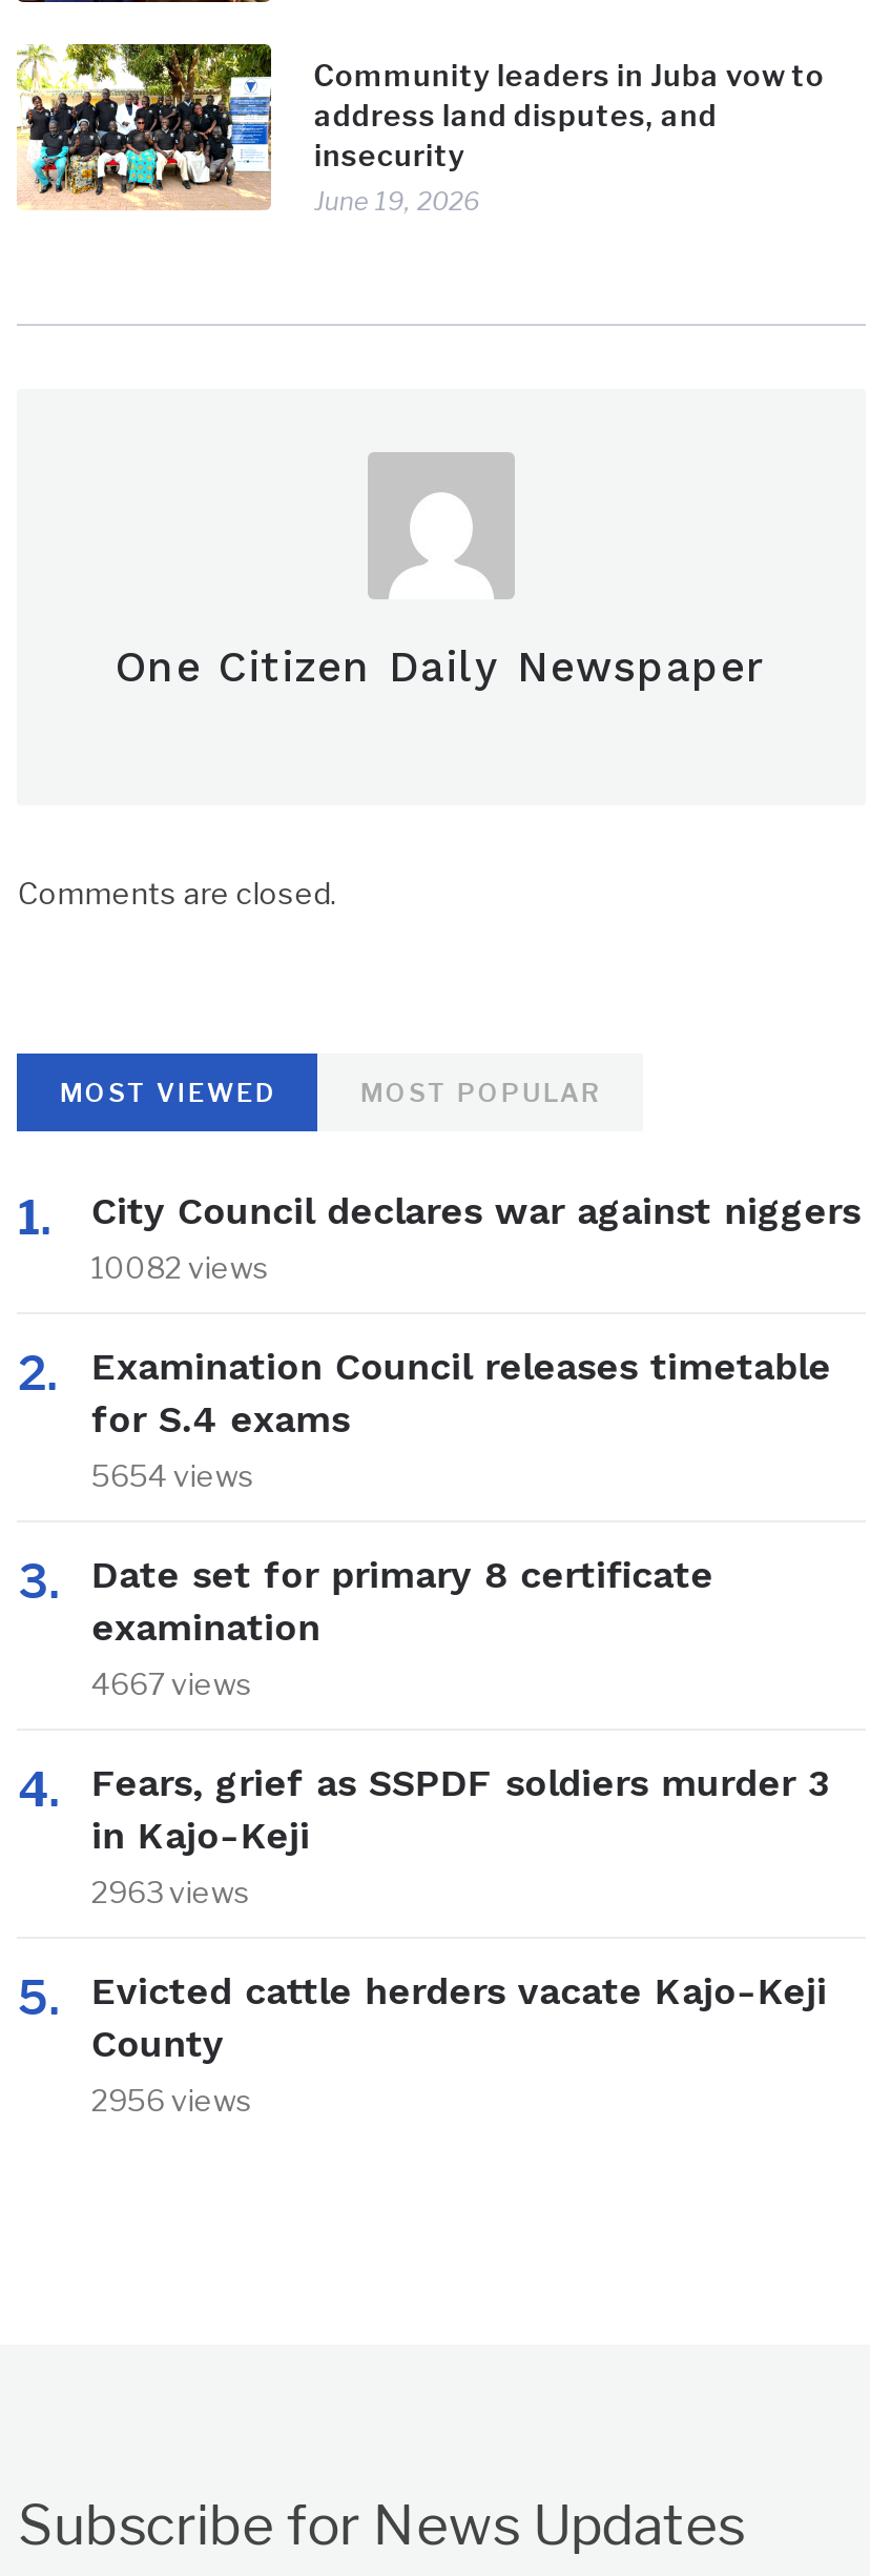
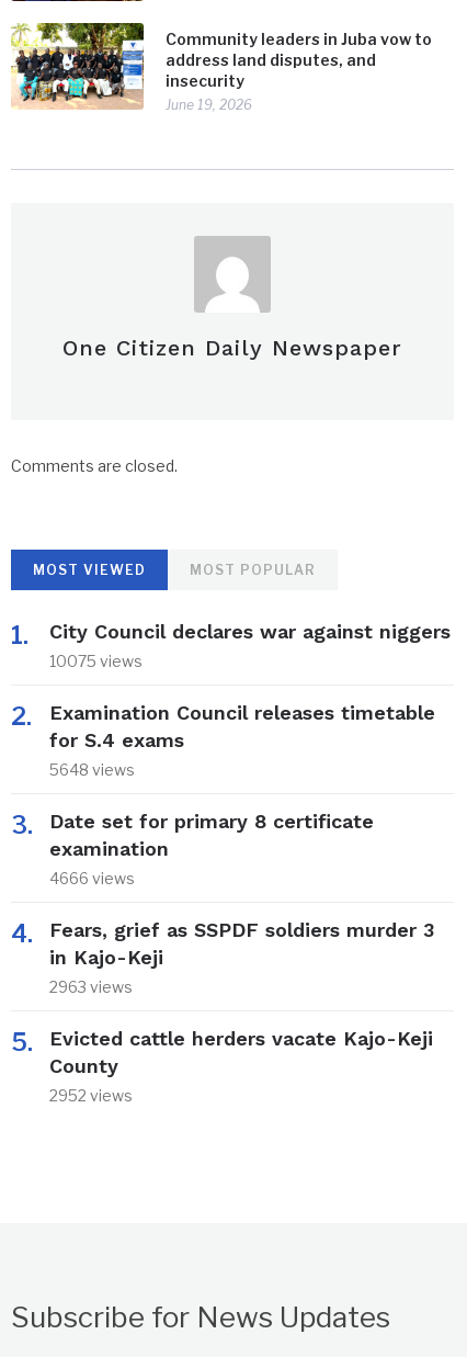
[91,1248,270,1284] 10082 views -> [50,651,143,670] 10075 views
[91,1456,255,1492] 5654 views -> [50,760,135,778] 5648 views
[91,1665,253,1700] 4667 views -> [50,868,135,887] 4666 views
[91,2081,253,2117] 2956 views -> [50,1086,133,1104] 2952 views

